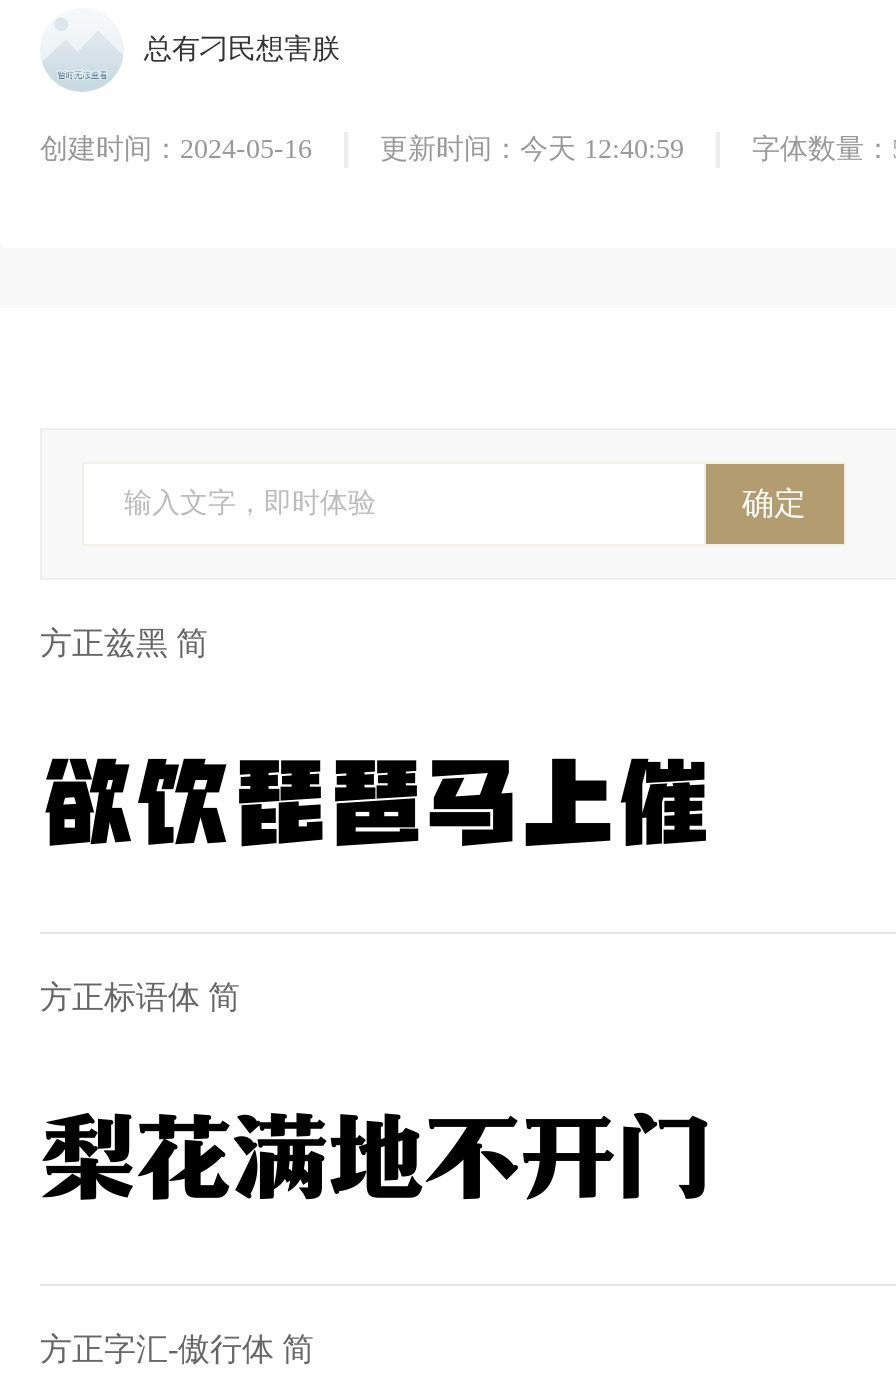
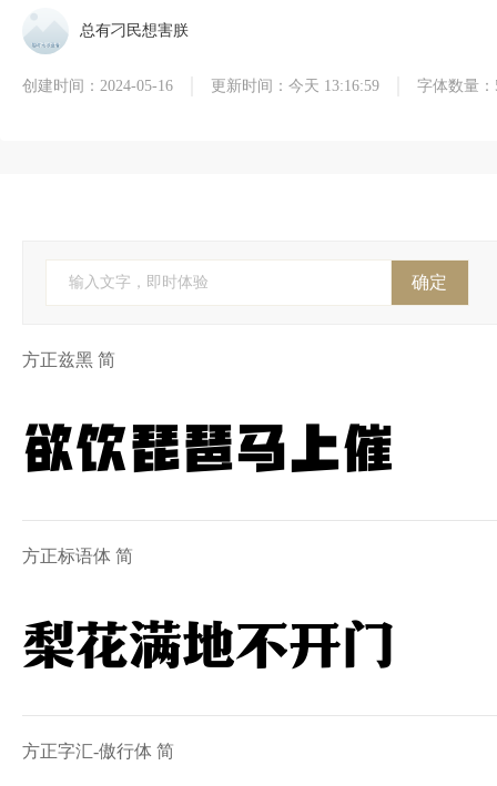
[380,134,684,164] 更新时间：今天 12:40:59 -> [211,78,379,94] 更新时间：今天 13:16:59

